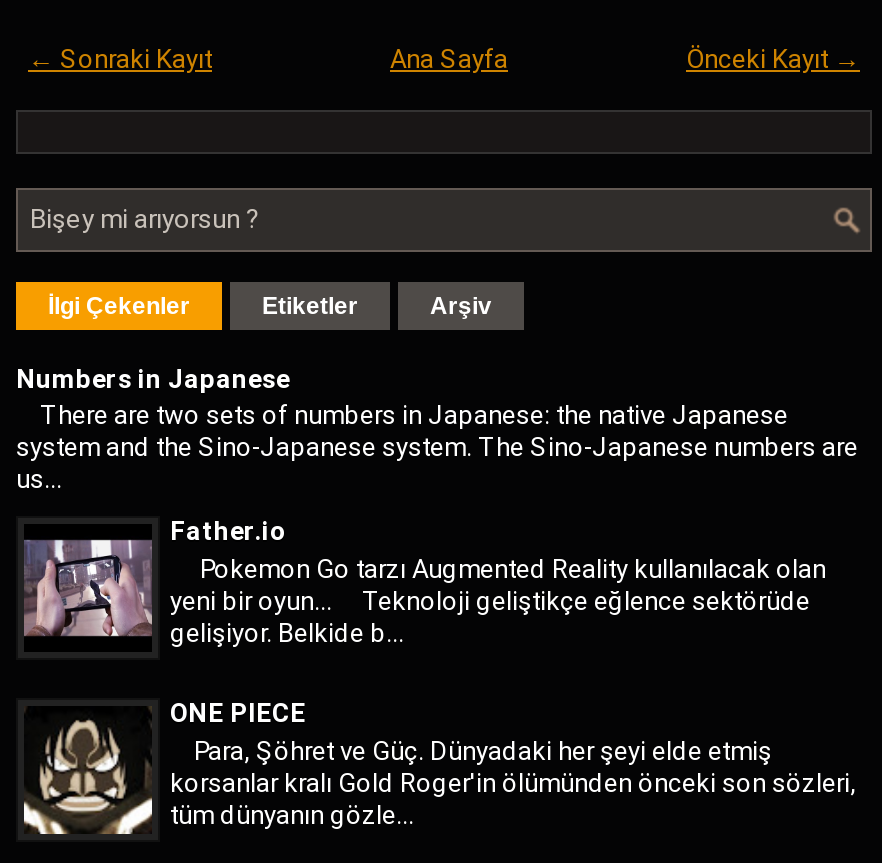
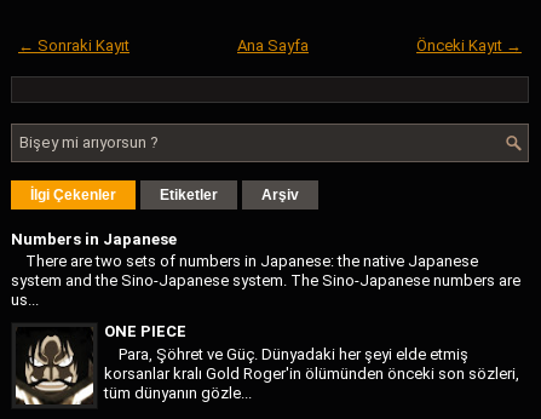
[24,516,826,648] [image] | Father.io | Pokemon Go tarzı Augmented Reality kullanılacak olan | yeni bir oyun... Teknoloji geliştikçe eğlence sektörüde | gelişiyor. Belkide b... -> none

